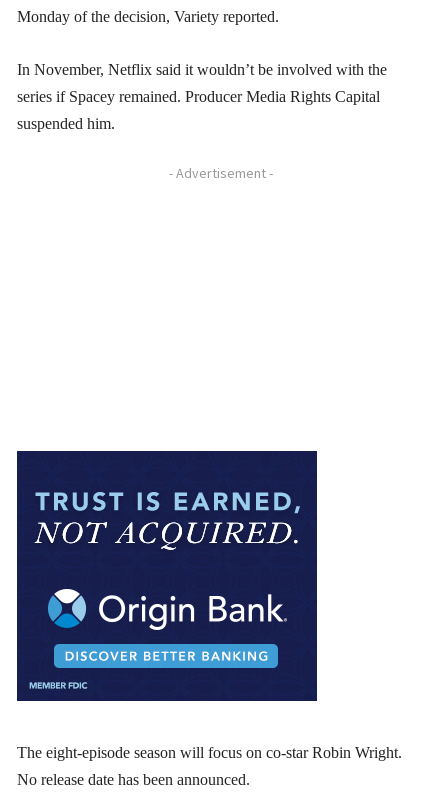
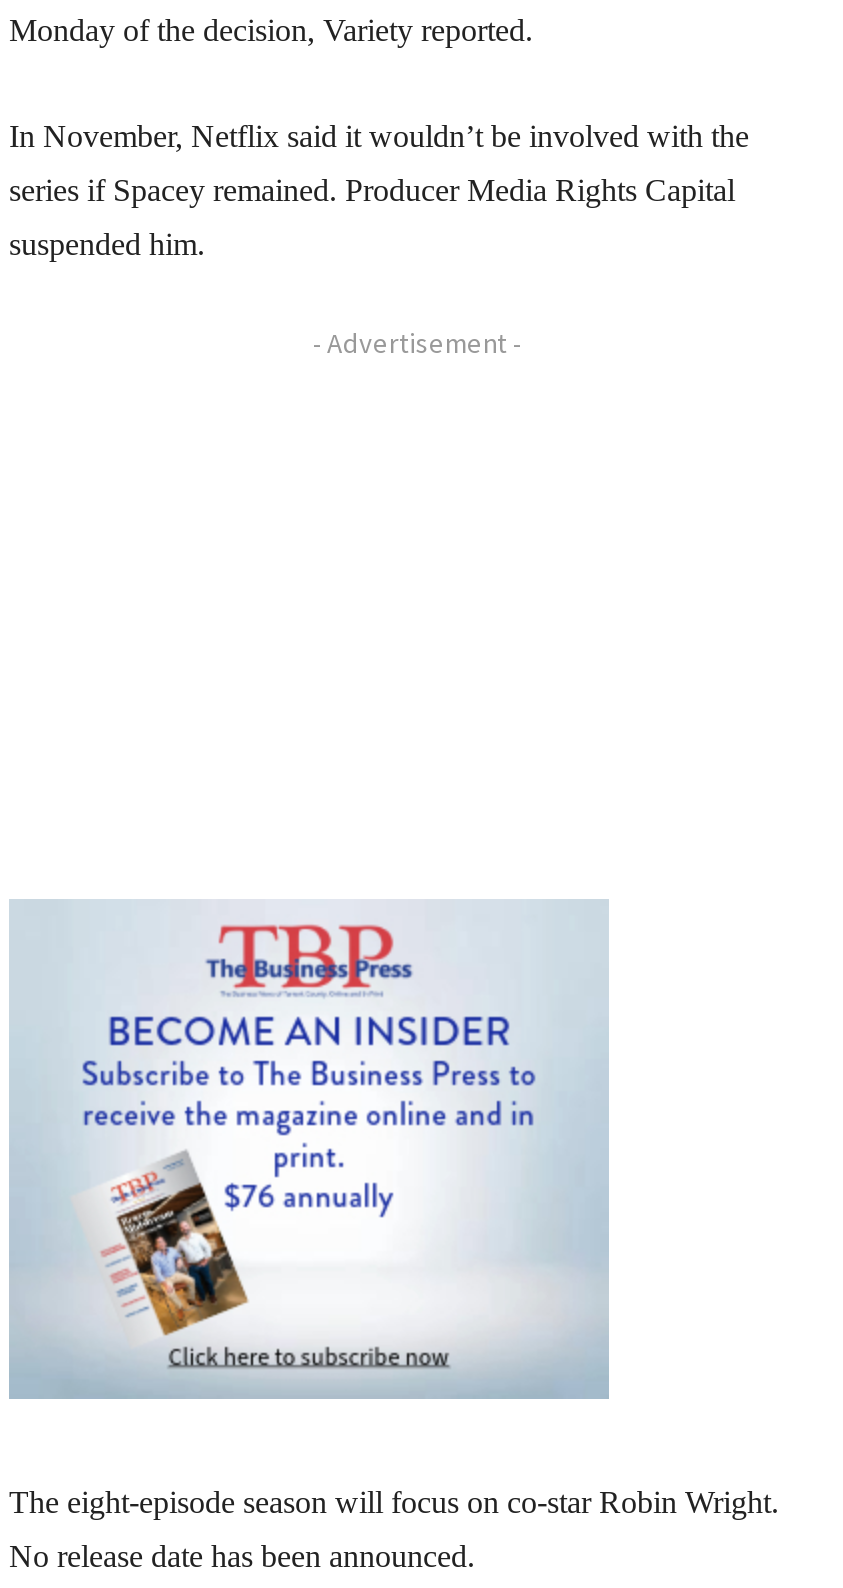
[16,450,318,701] [image] -> [9,899,609,1399] [image]

